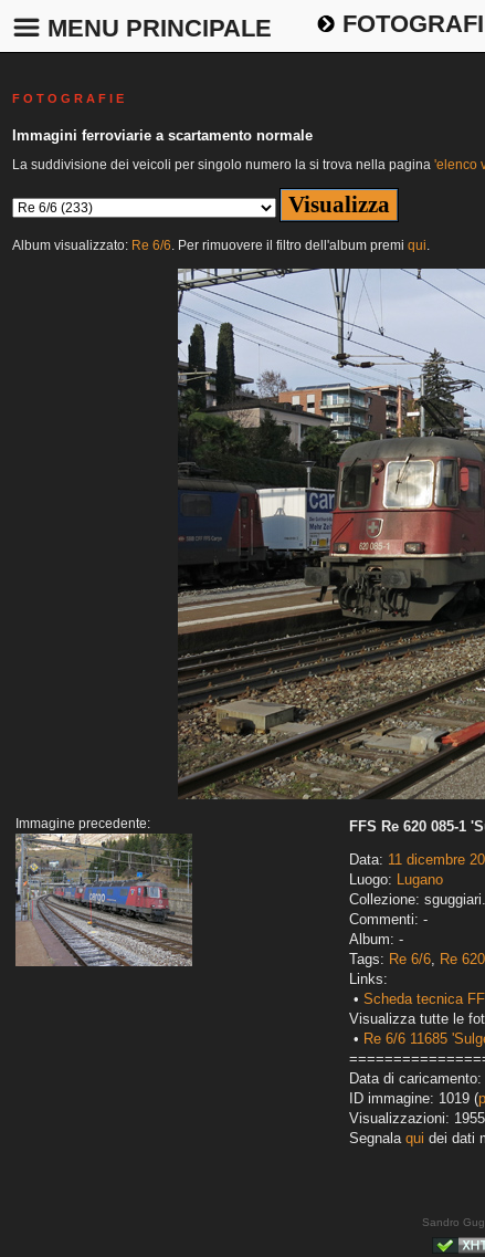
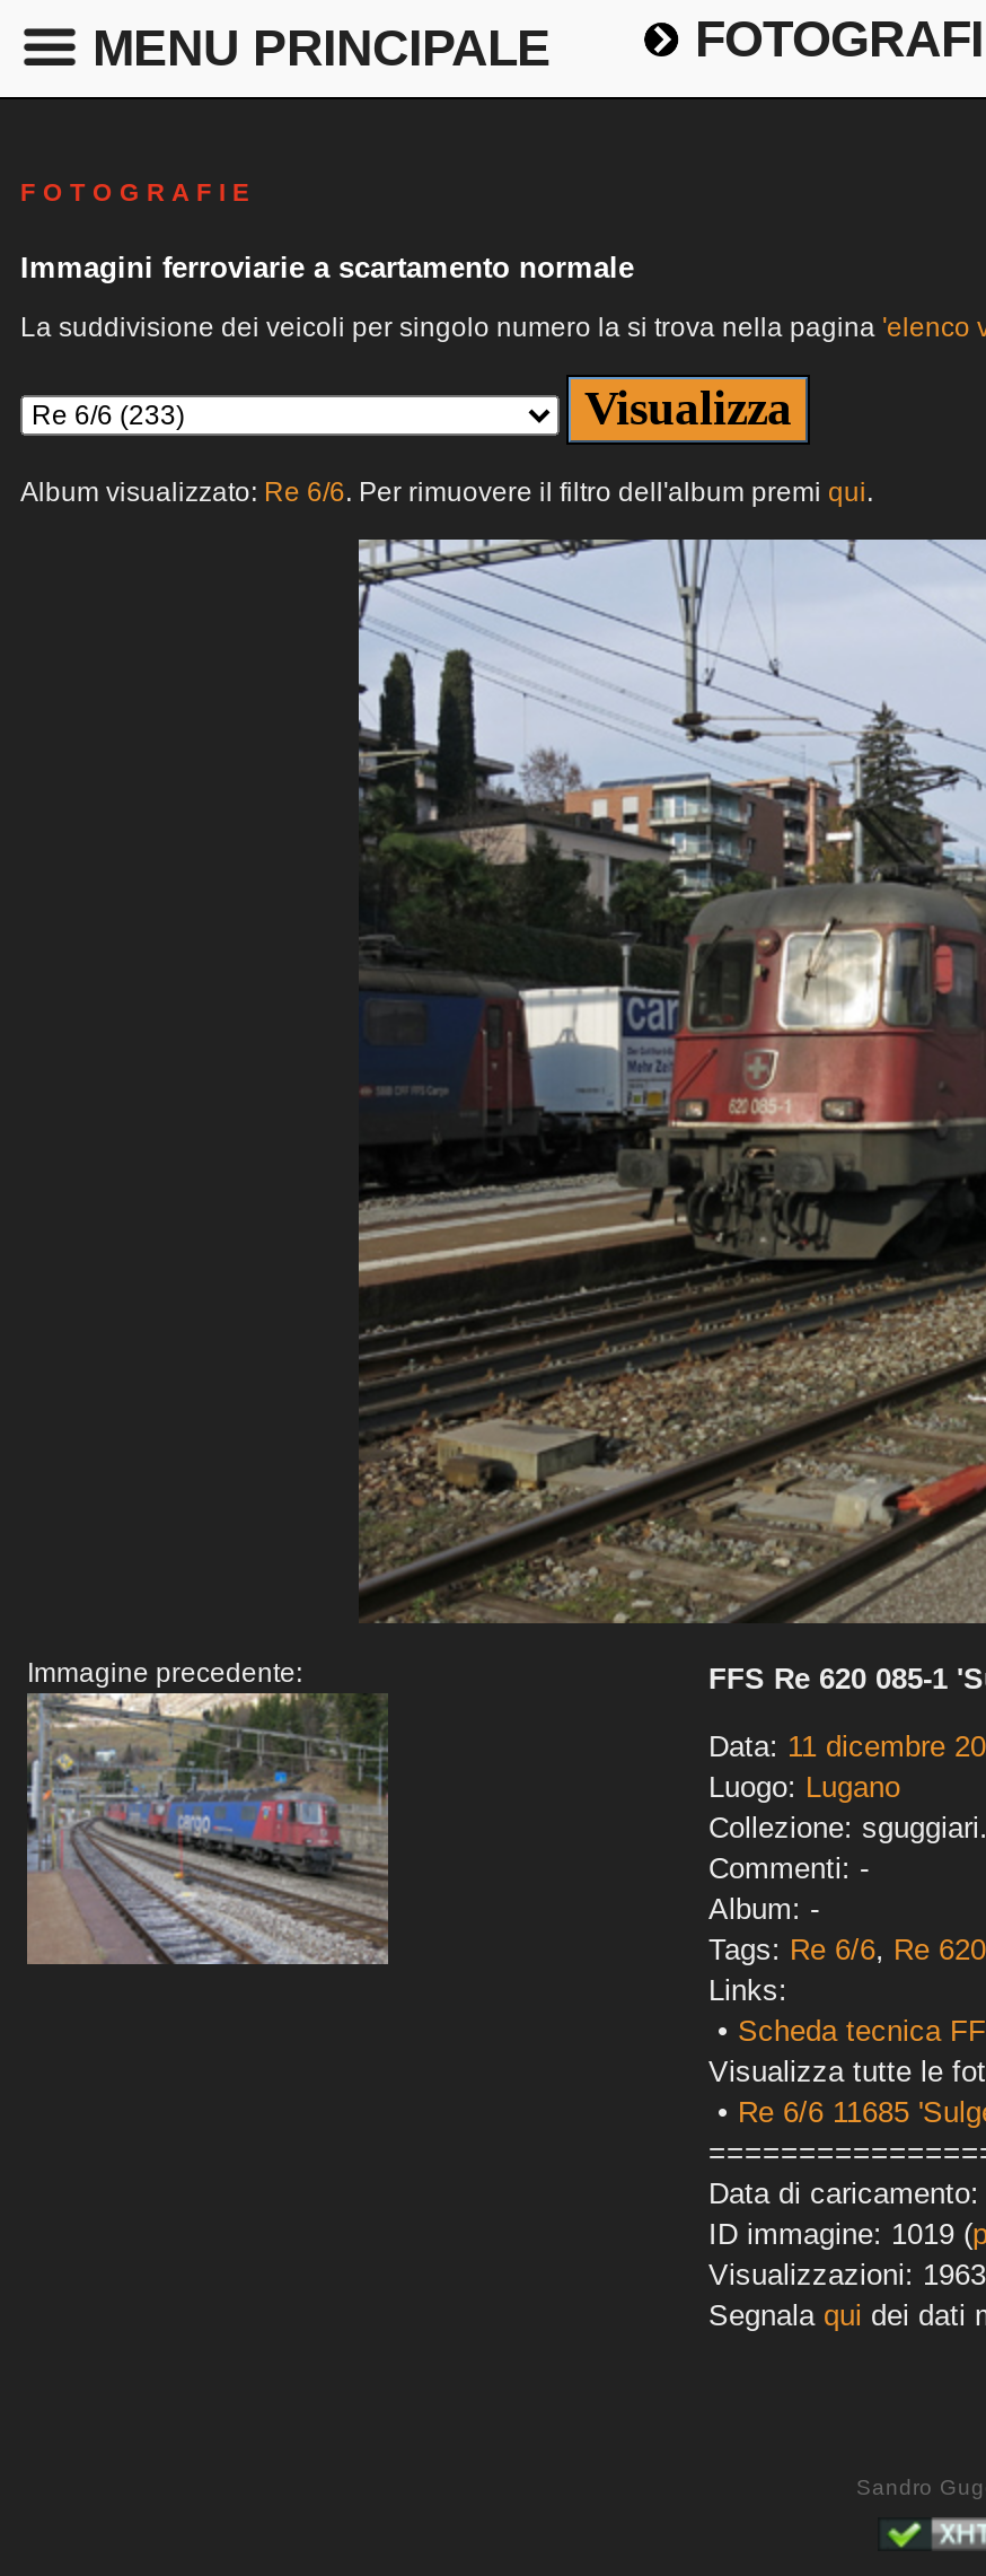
[349,1110,485,1127] Visualizzazioni: 1955 -> [708,2258,986,2292] Visualizzazioni: 1963

